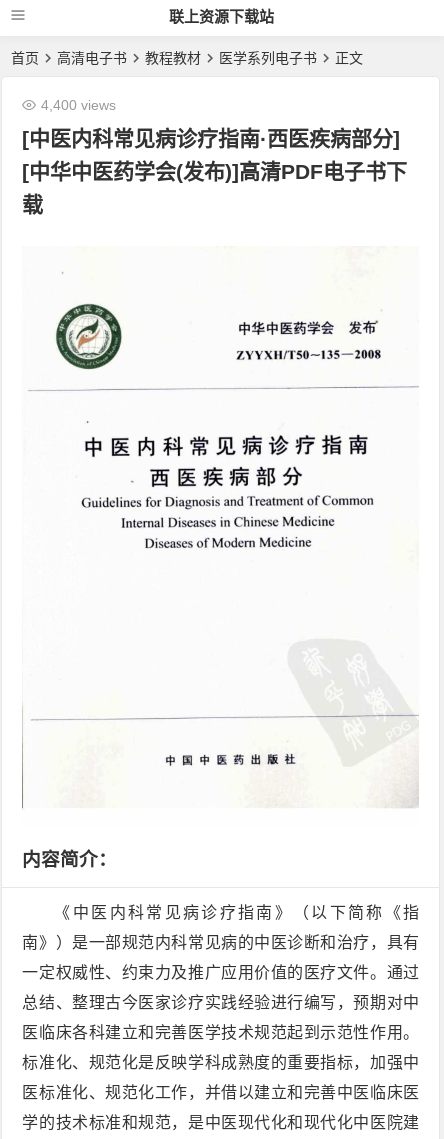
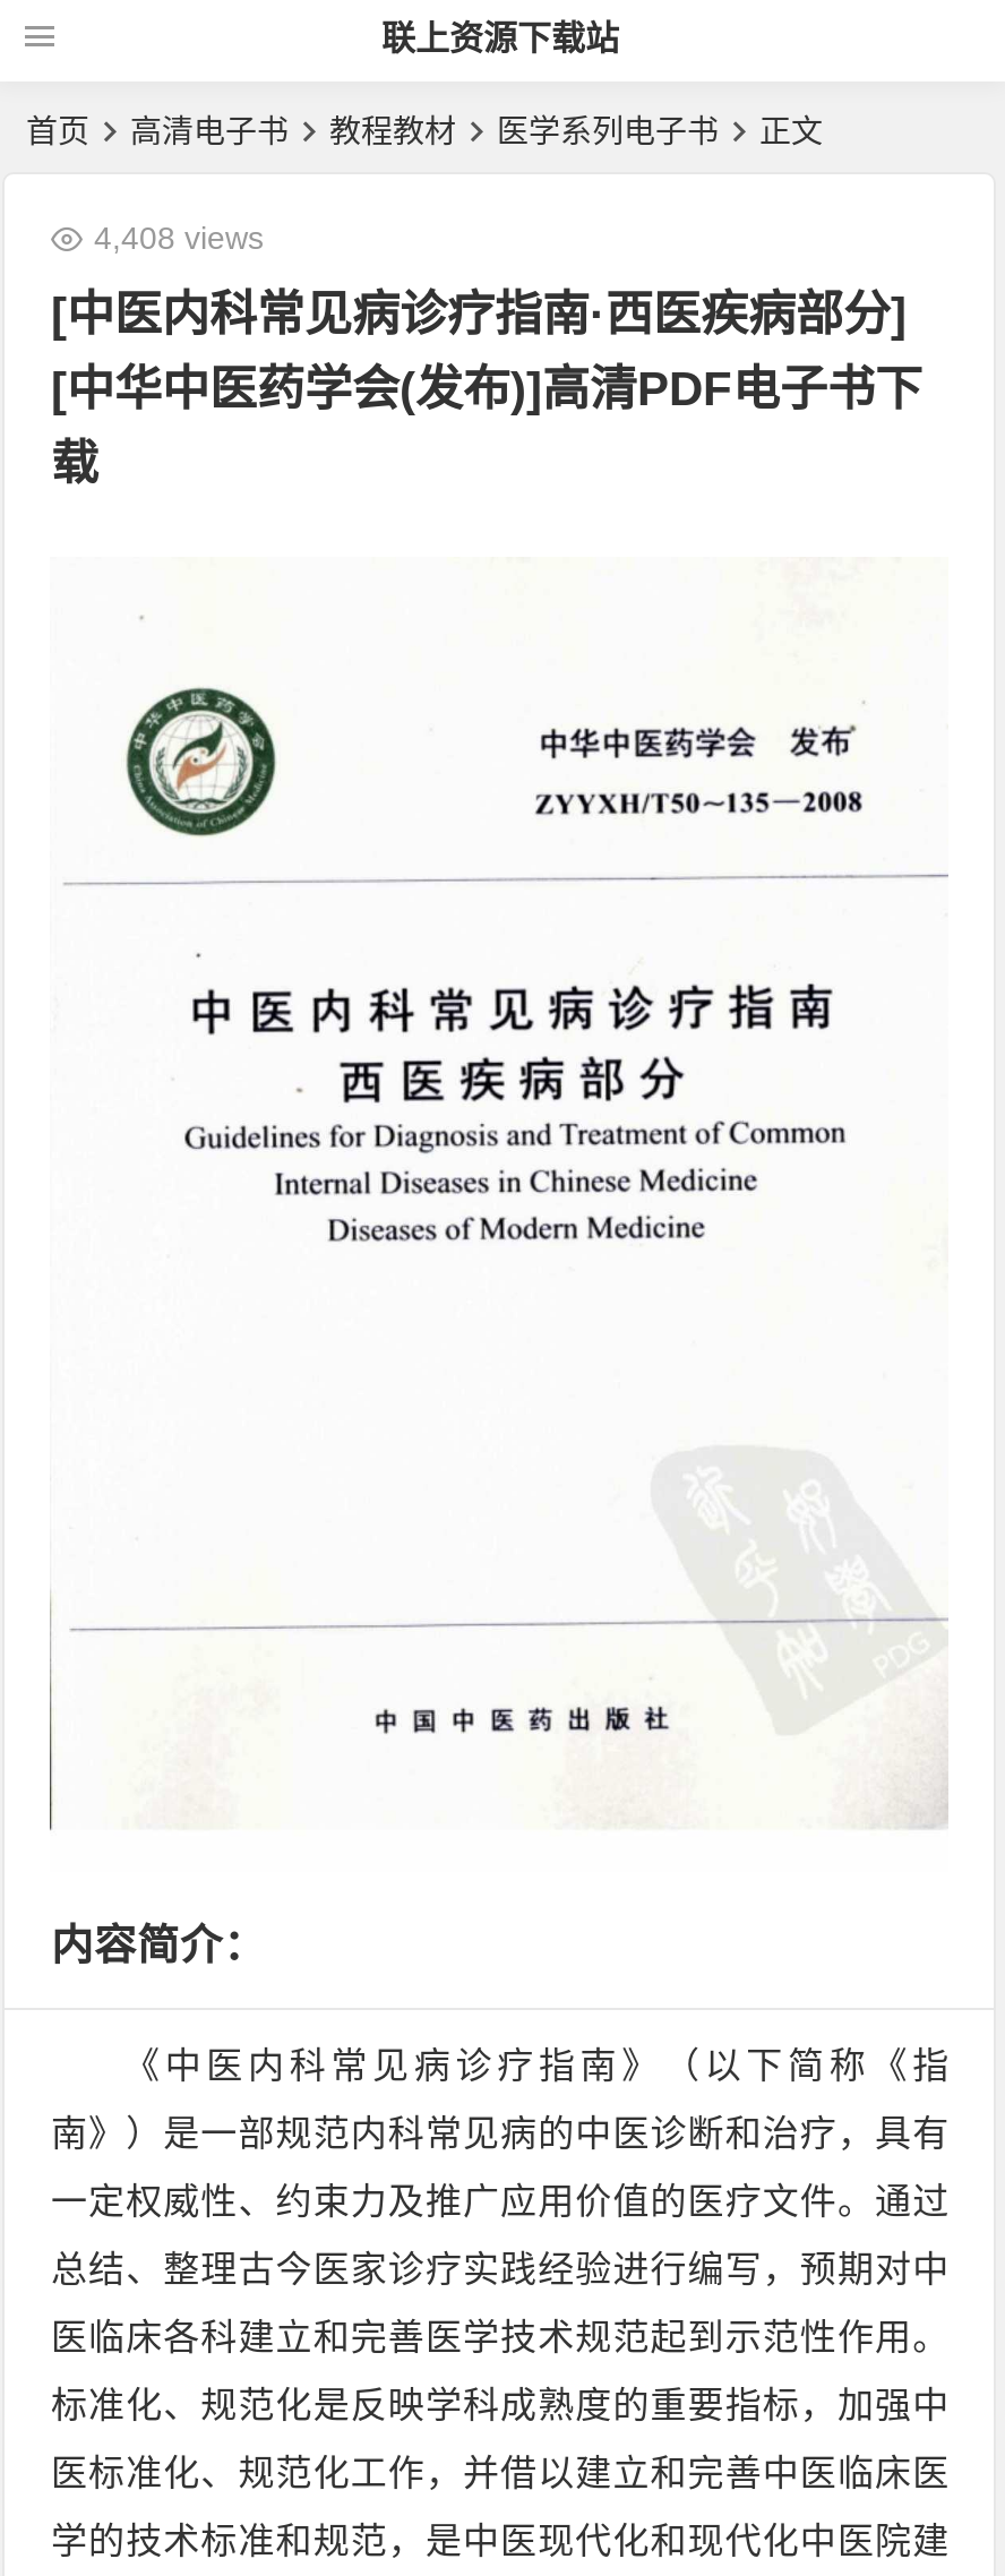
[41,97,116,113] 4,400 views -> [94,220,264,256] 4,408 views

